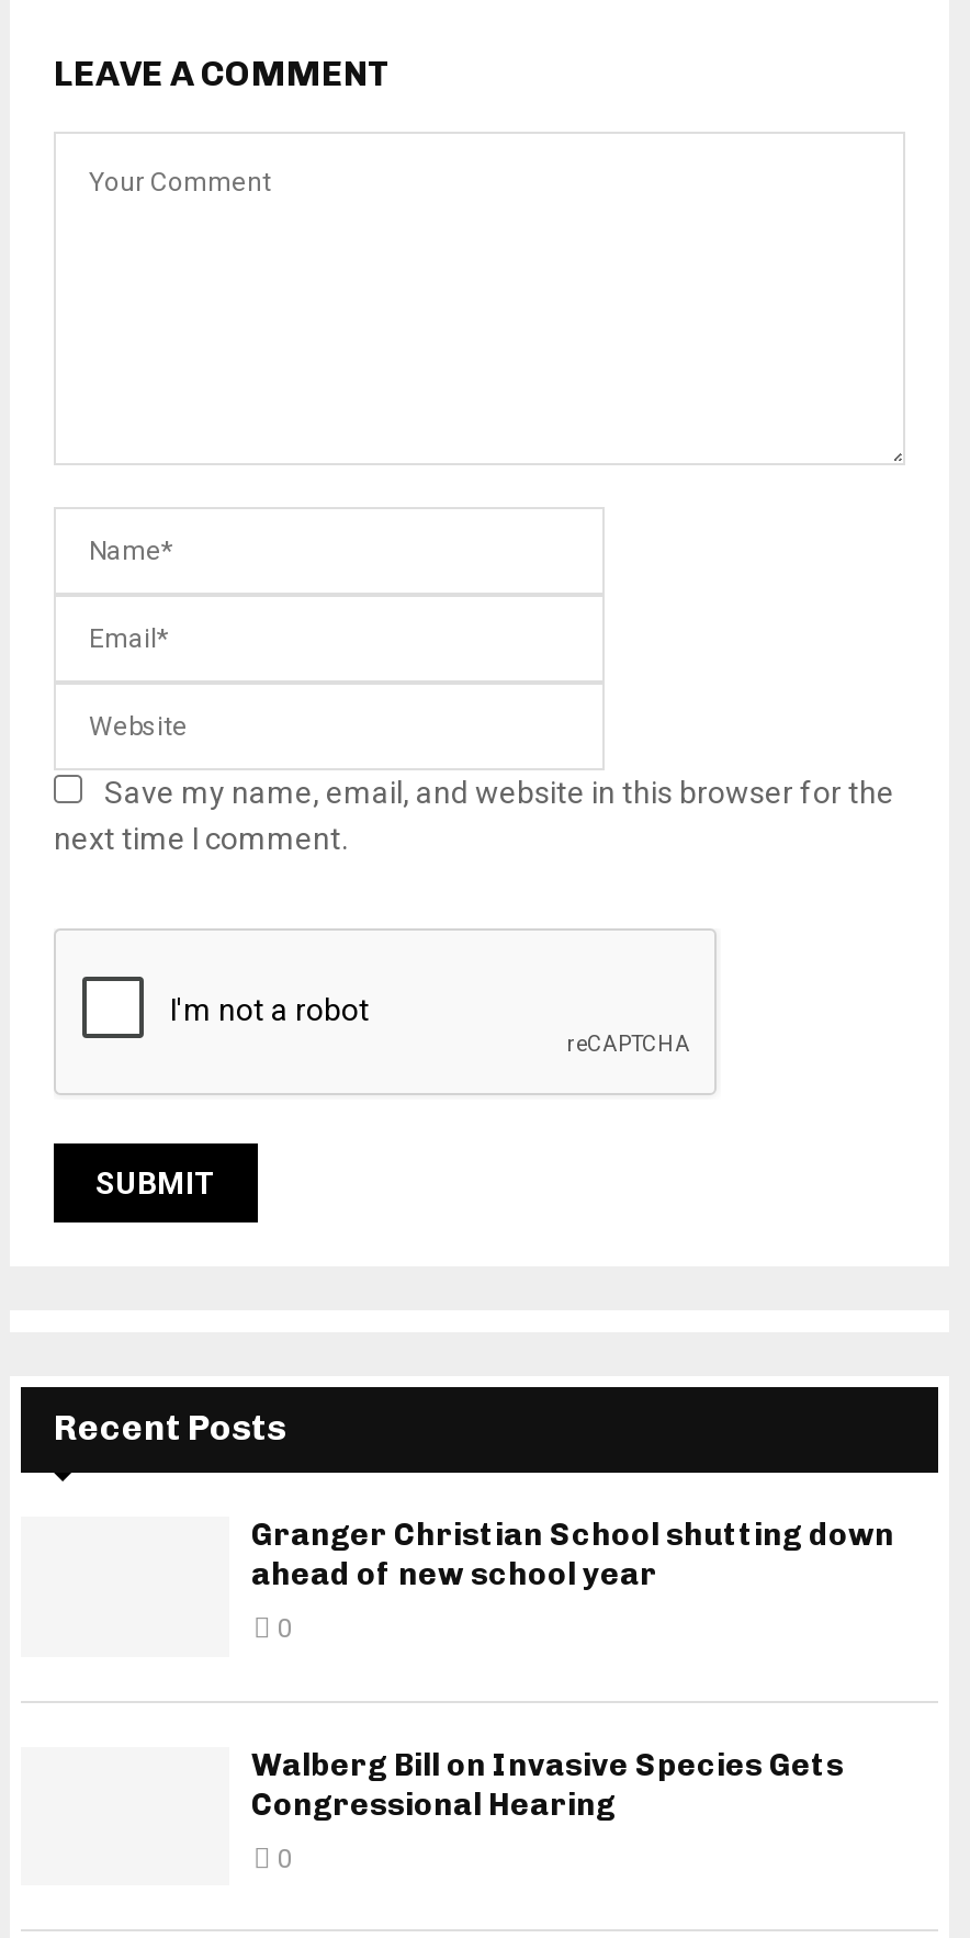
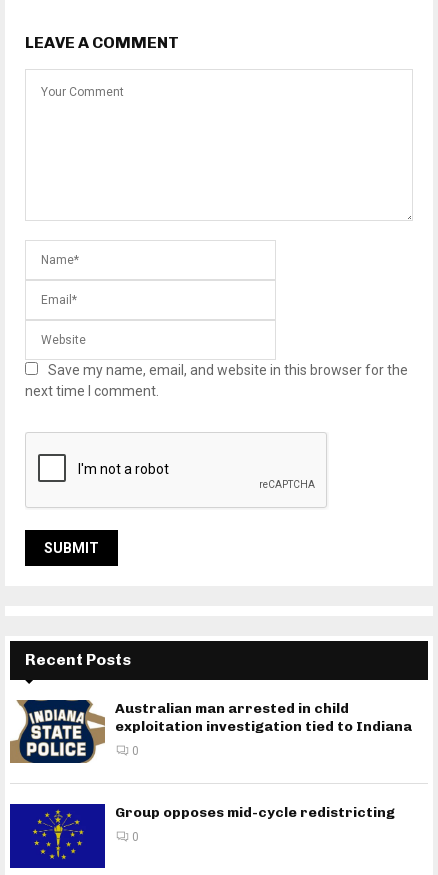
none -> [9,699,105,764] [image]
[251,1518,894,1595] Granger Christian School shutting down | ahead of new school year -> [115,700,412,735] Australian man arrested in child | exploitation investigation tied to Indiana
none -> [9,803,106,869] [image]
[251,1747,844,1824] Walberg Bill on Invasive Species Gets | Congressional Hearing -> [115,804,395,821] Group opposes mid-cycle redistricting

